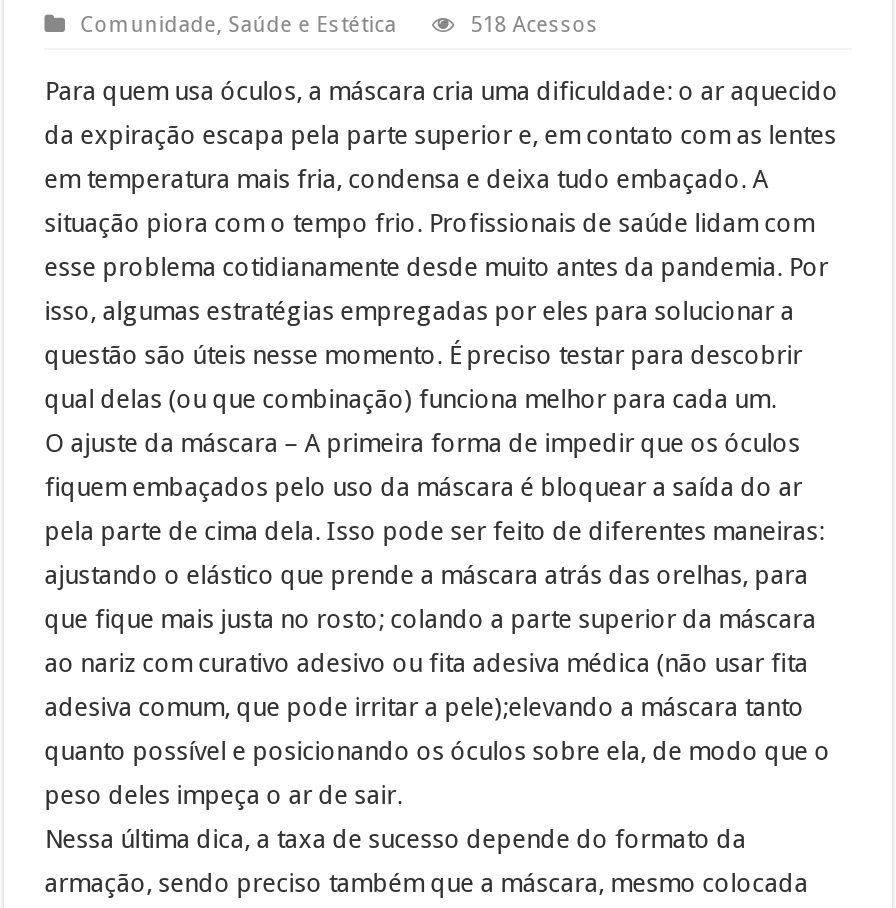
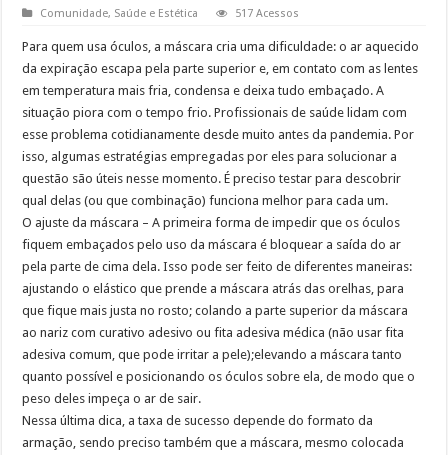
[470,12,598,38] 518 Acessos -> [235,7,299,20] 517 Acessos

